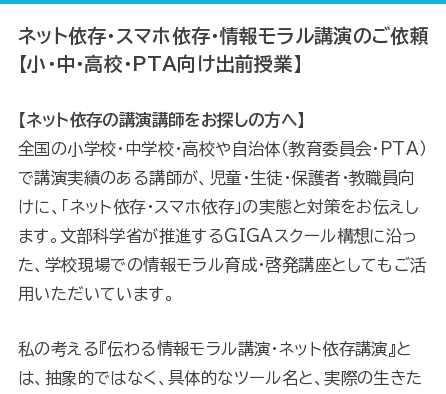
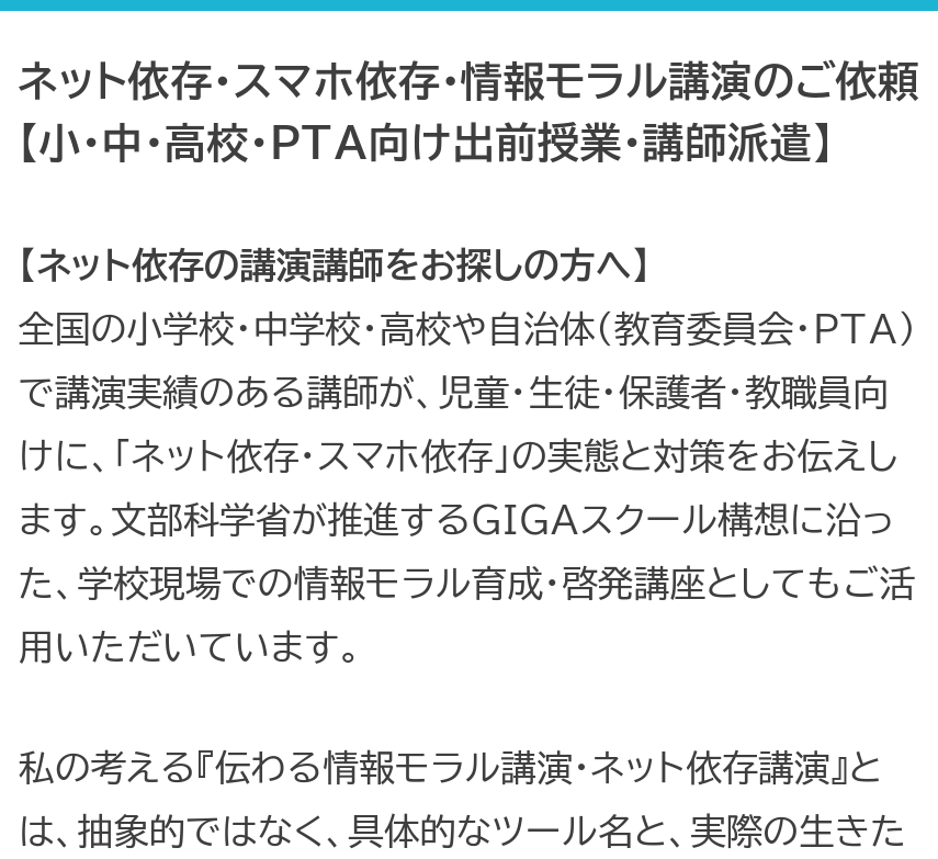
[18,54,302,73] 【小・中・高校・PTA向け出前授業】 -> [18,121,832,163] 【小・中・高校・PTA向け出前授業・講師派遣】

